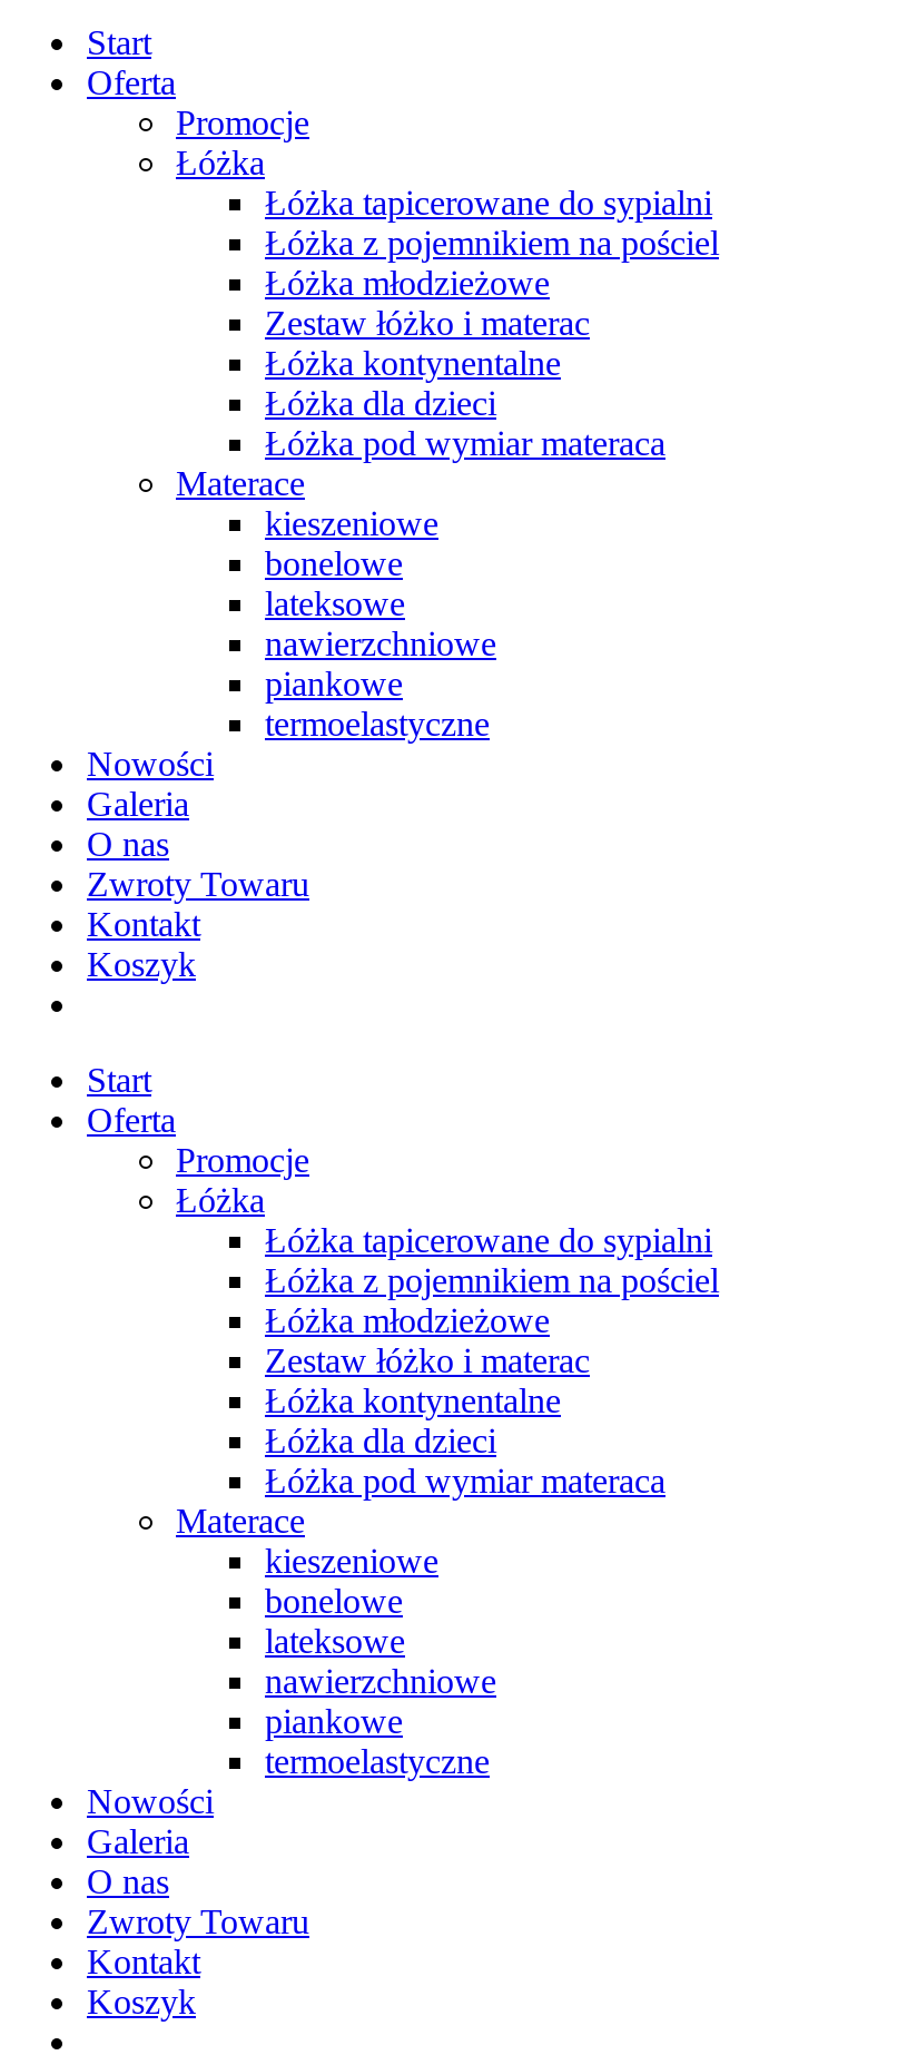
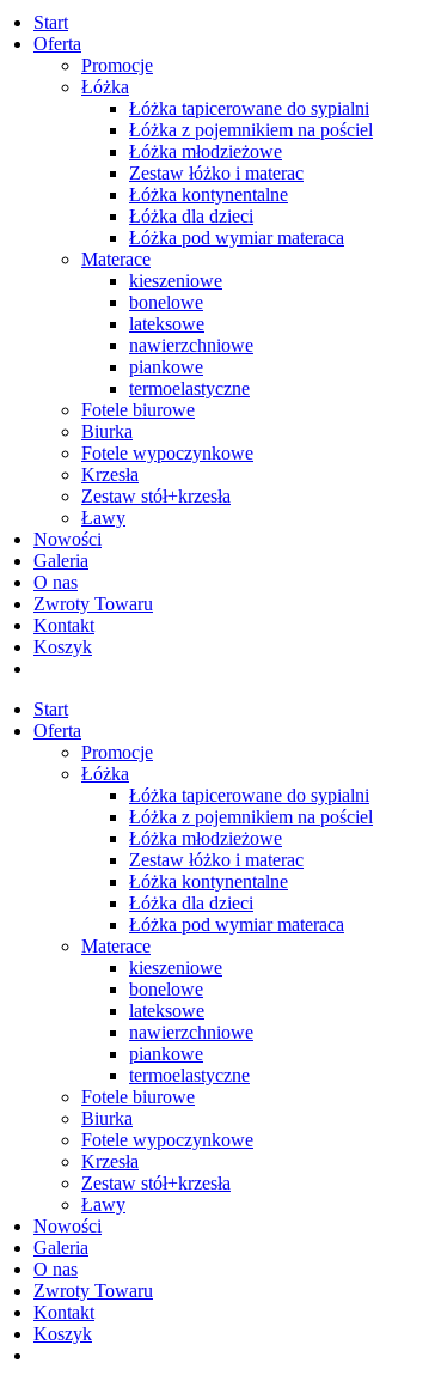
none -> [81,400,253,528] Fotele biurowe | Biurka | Fotele wypoczynkowe | Krzesła | Zestaw stół+krzesła | Ławy
none -> [81,1086,253,1215] Fotele biurowe | Biurka | Fotele wypoczynkowe | Krzesła | Zestaw stół+krzesła | Ławy

